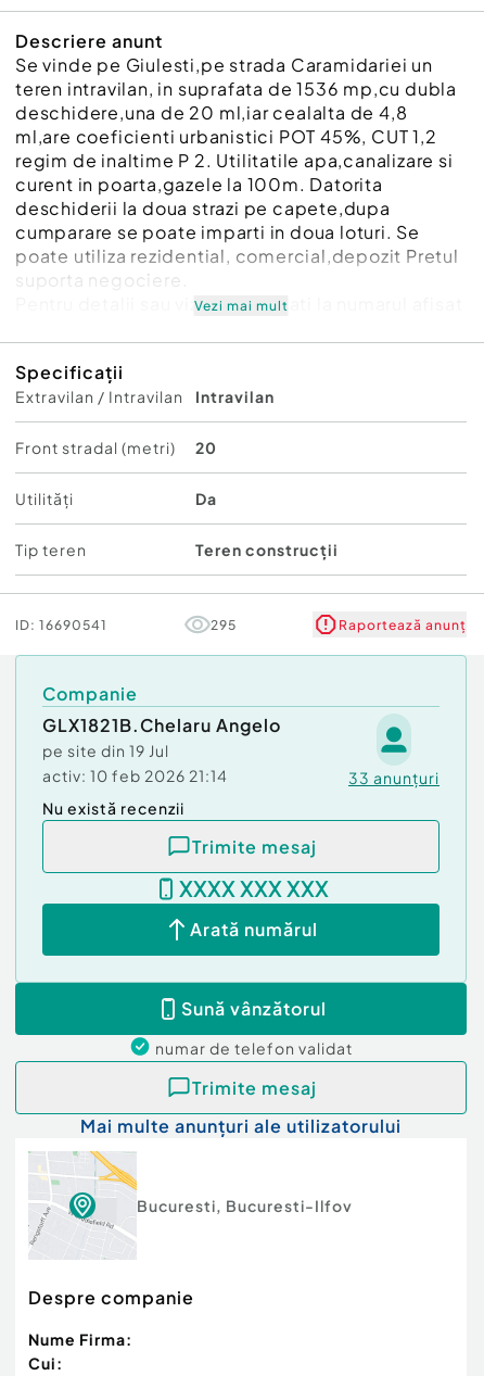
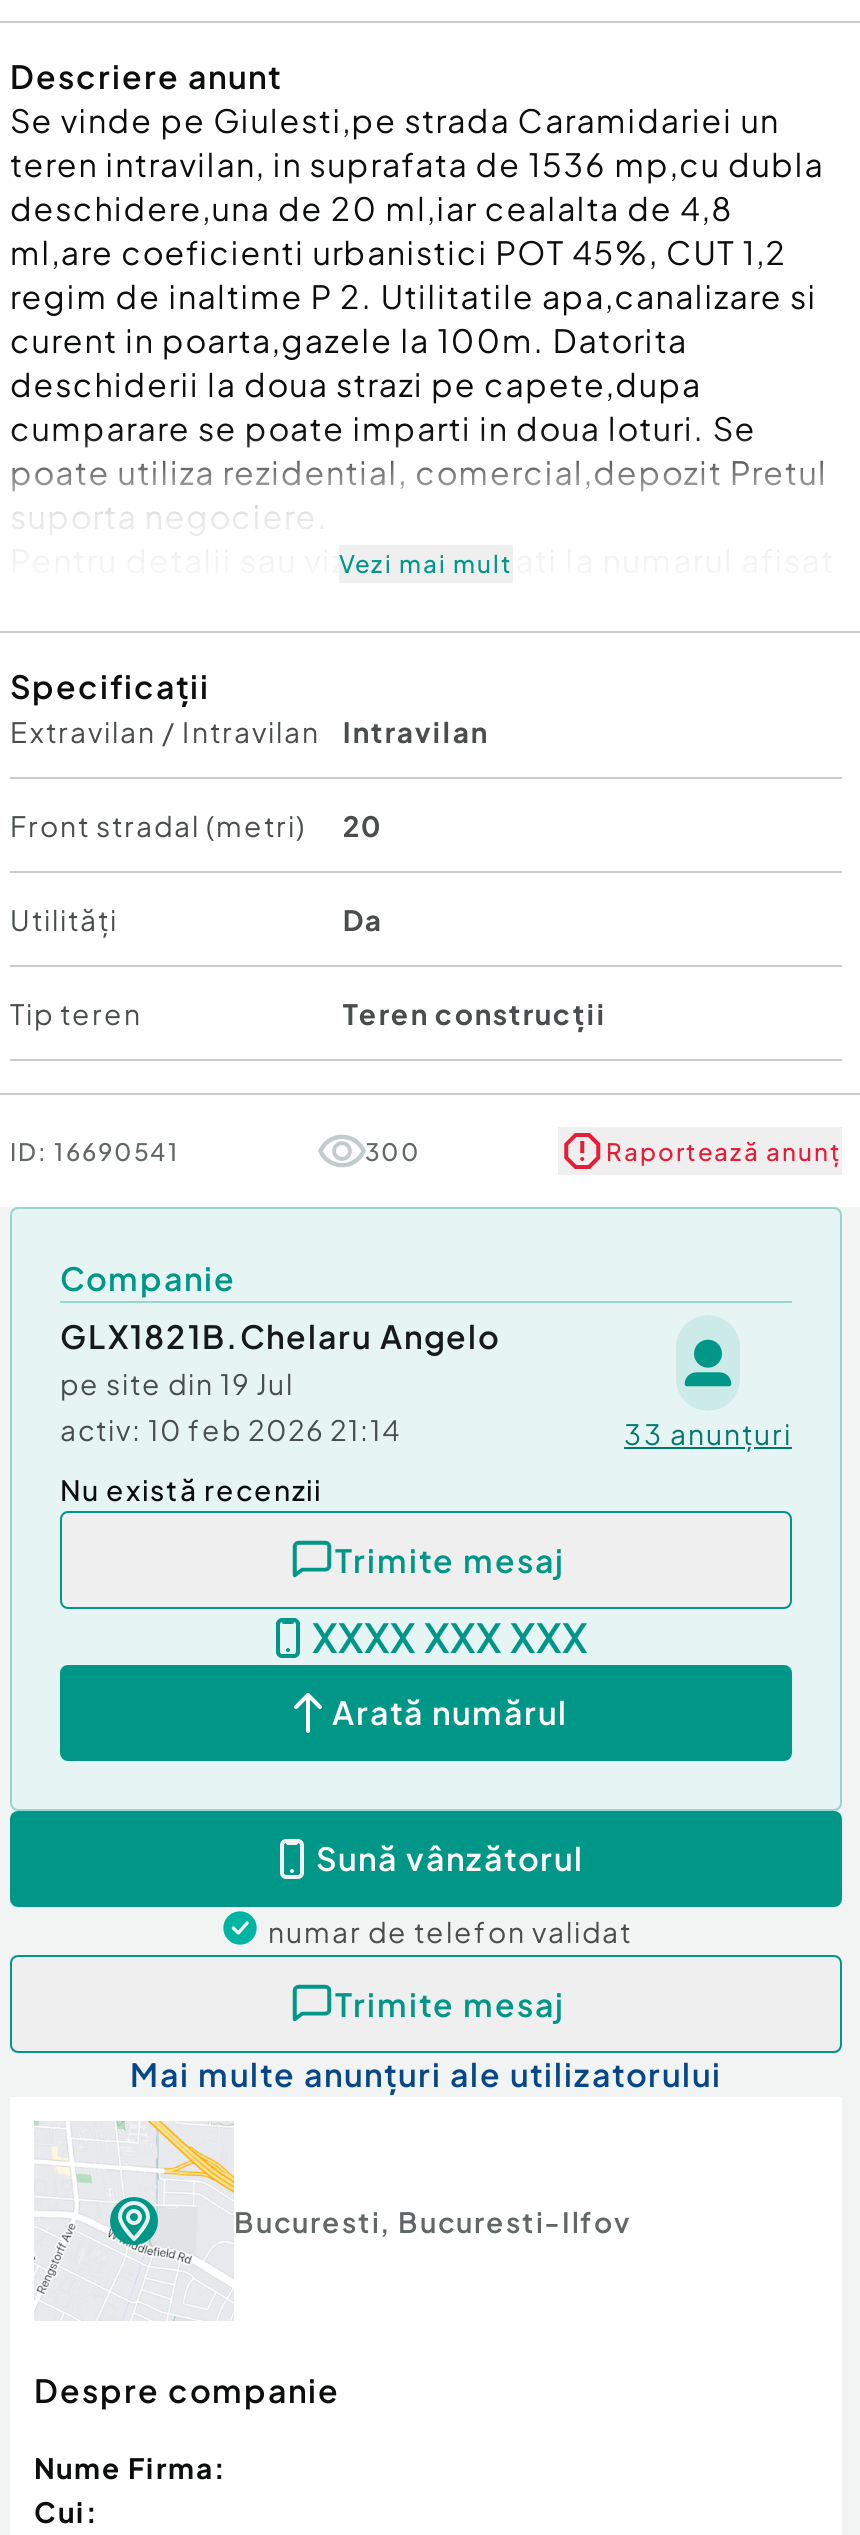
[210,616,236,633] 295 -> [365,1136,421,1166] 300

